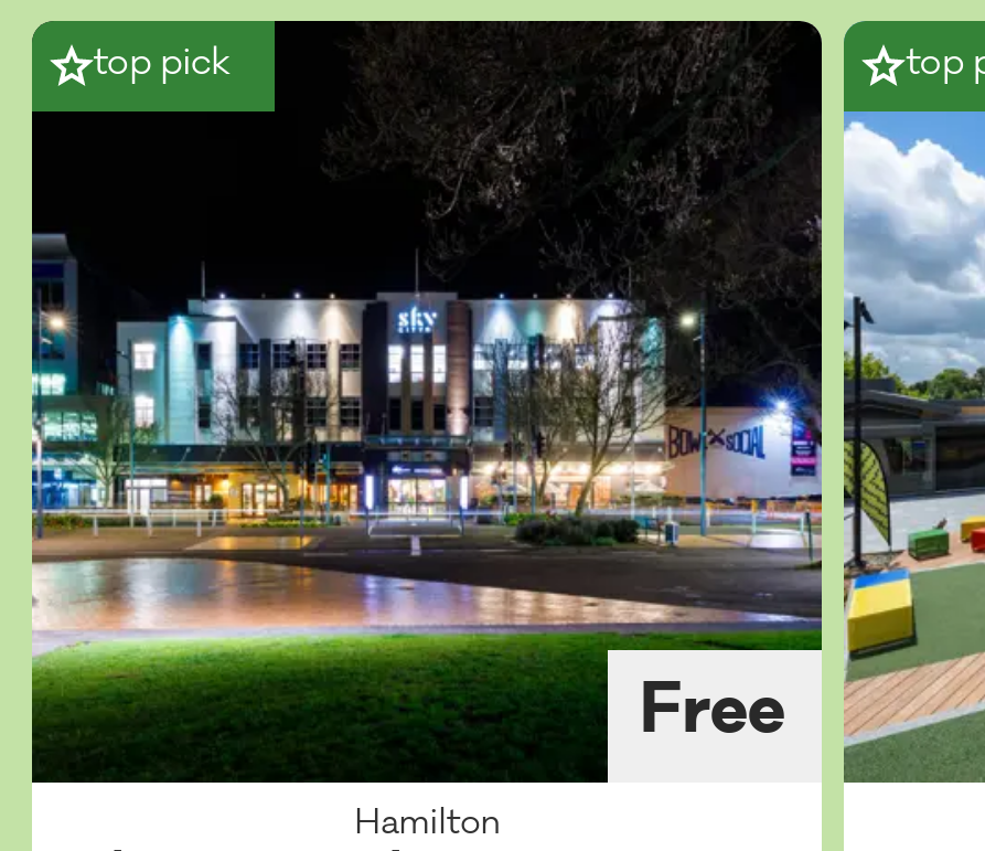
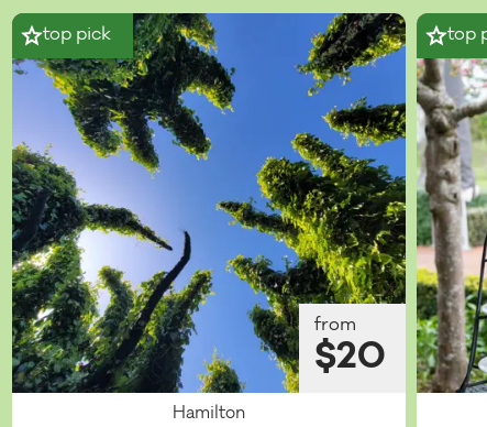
[30,19,824,785] [image] | Free -> [11,13,407,394] [image] | from | $20
[842,109,978,783] [image] -> [416,57,484,393] [image]

